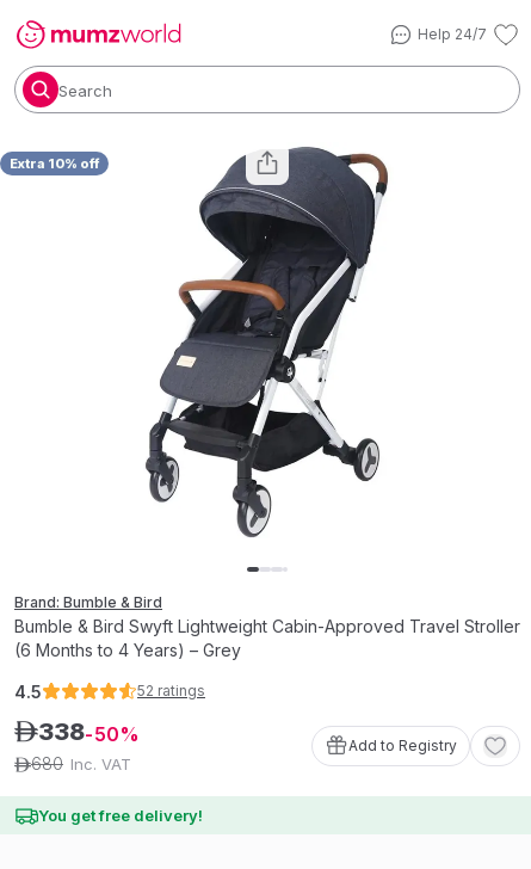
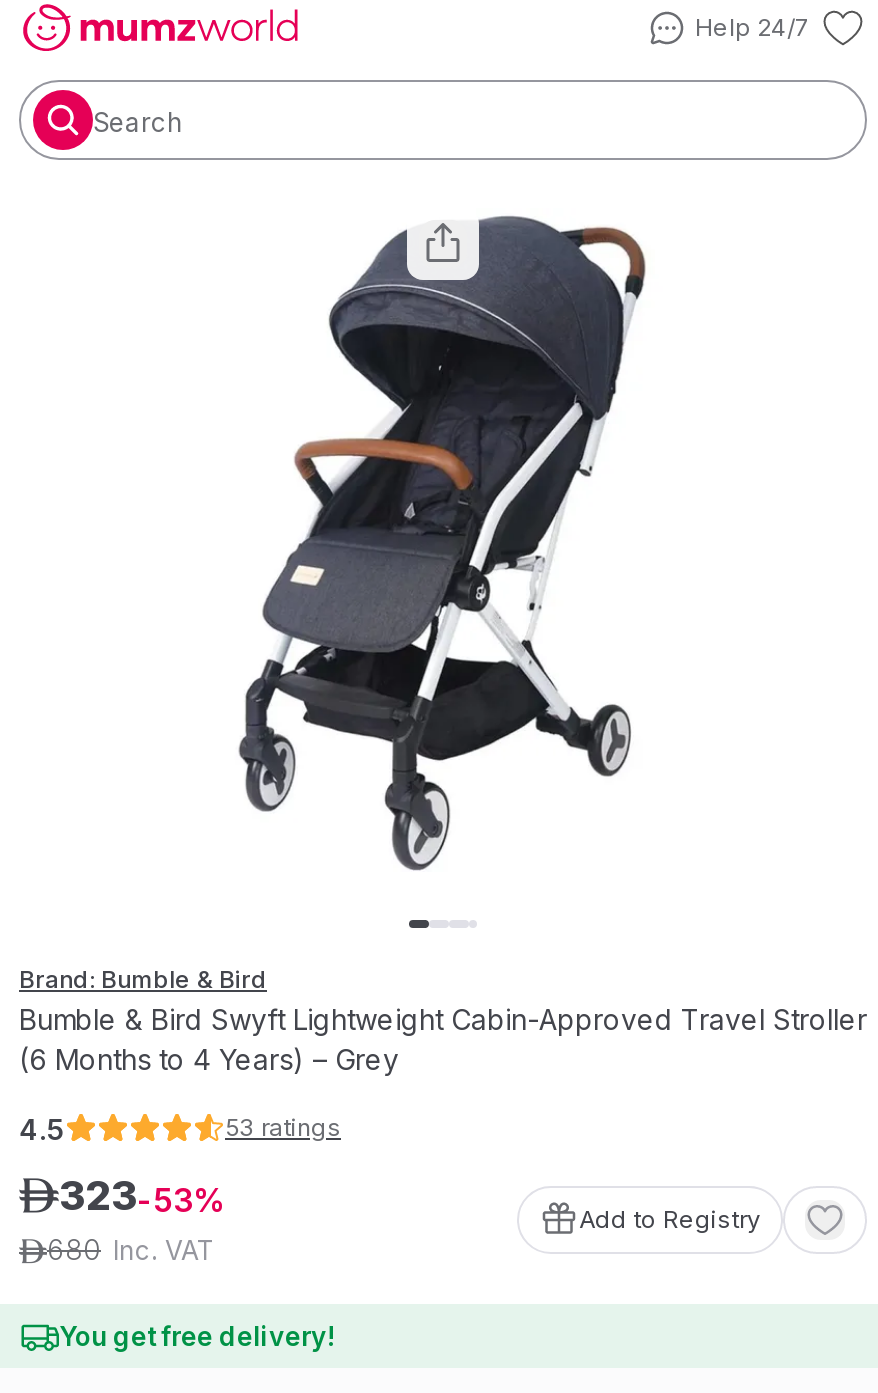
[10,155,99,172] Extra 10% off -> none
[137,682,205,699] 52 ratings -> [225,1112,341,1142] 53 ratings
[14,717,119,746] ê338 50 -> [19,1172,193,1220] ê323 53

